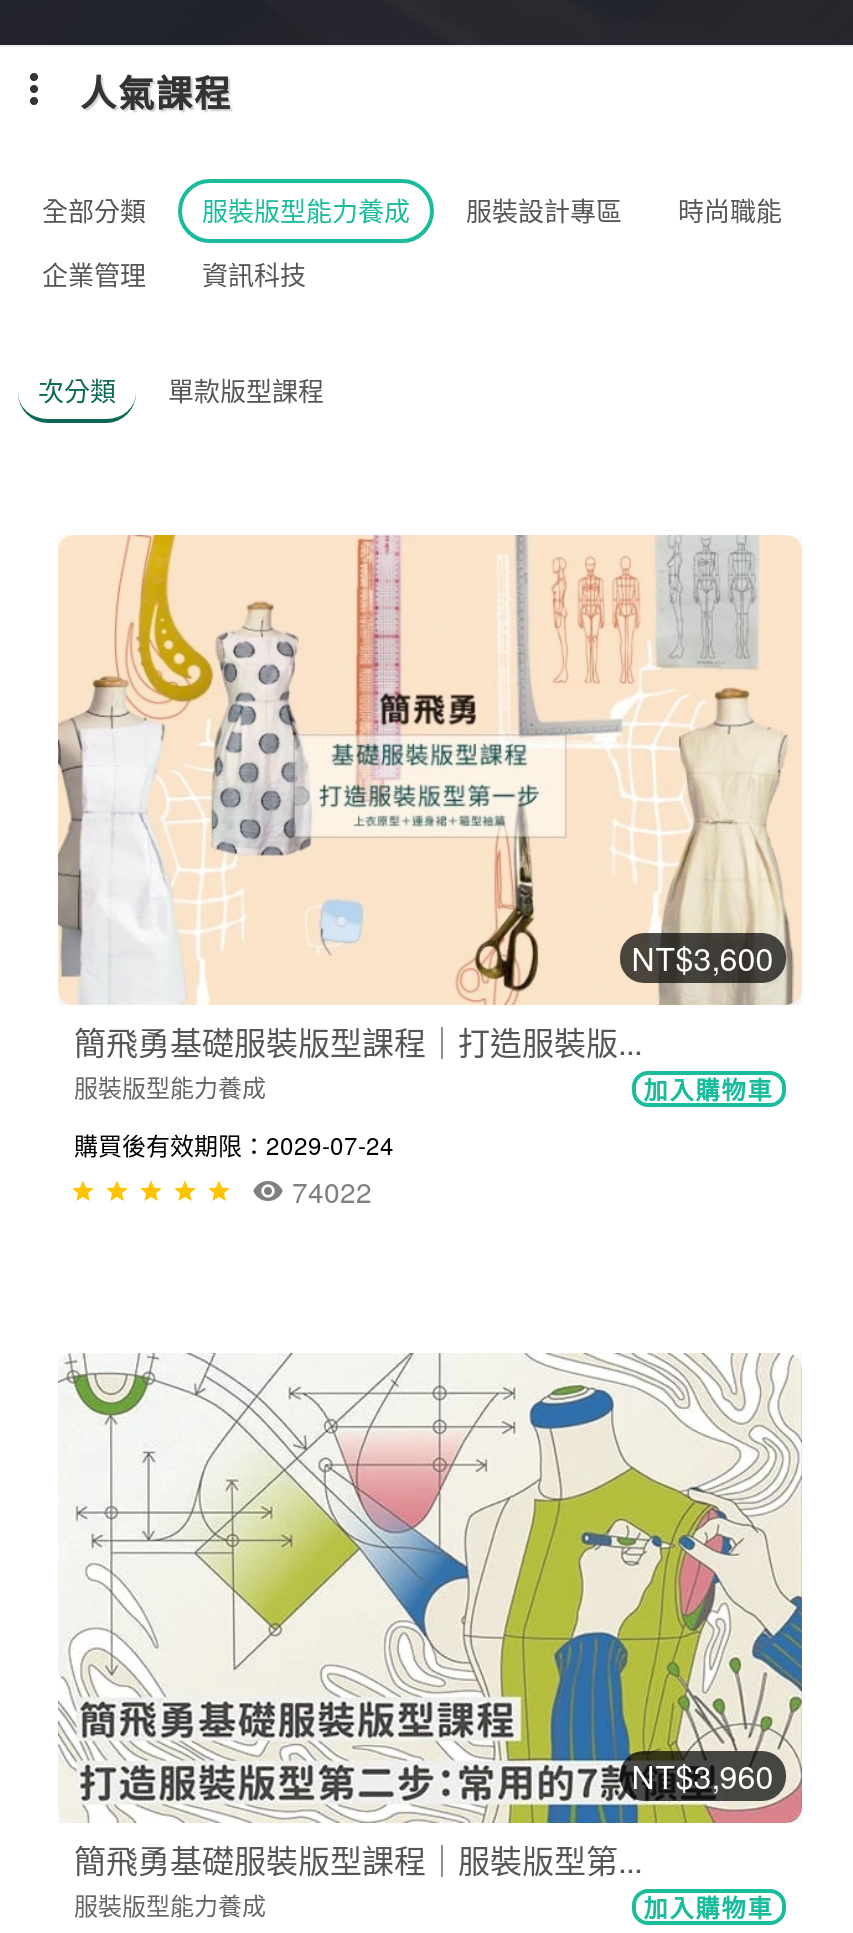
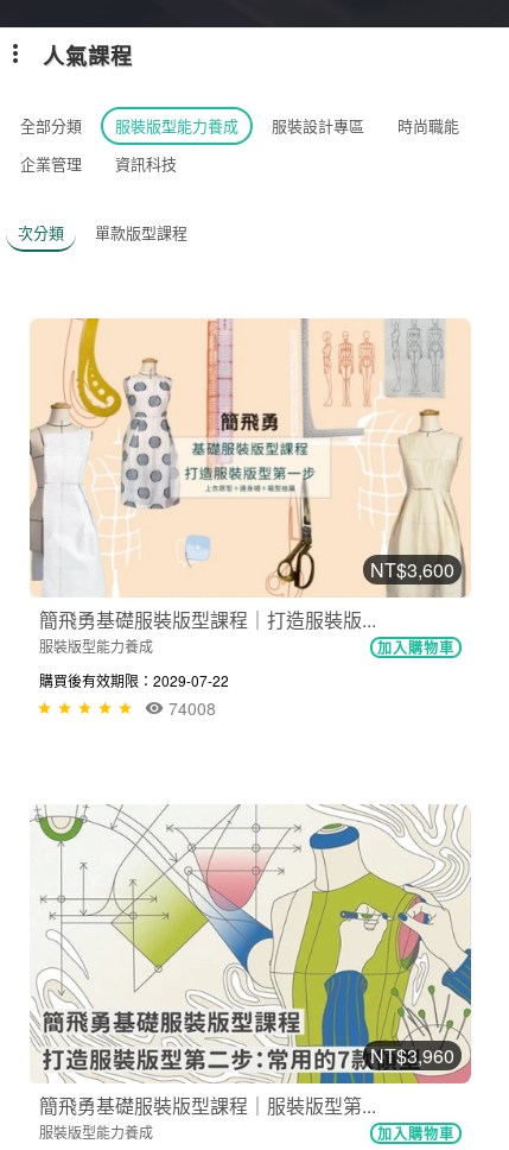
[74,1126,394,1160] 購買後有效期限：2029-07-24 -> [39,670,229,690] 購買後有效期限：2029-07-22
[284,1170,372,1210] 74022 -> [164,696,216,719] 74008

